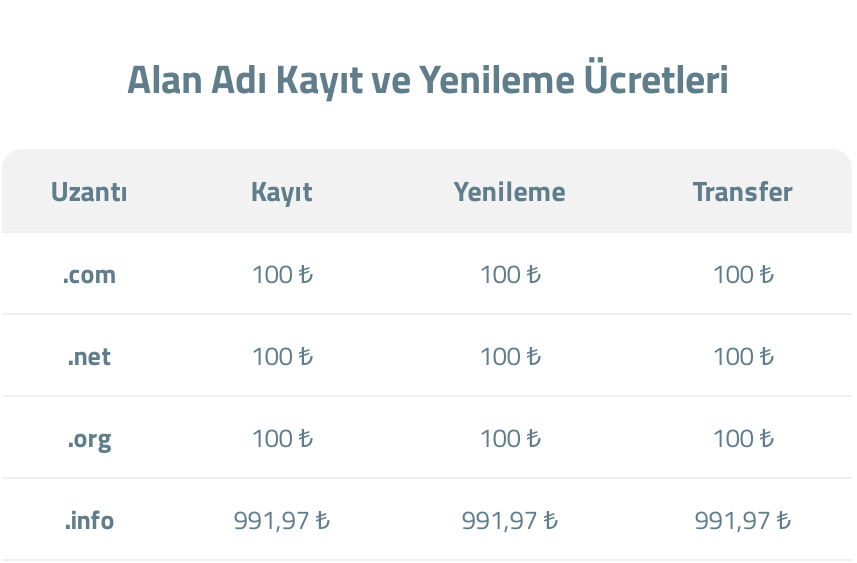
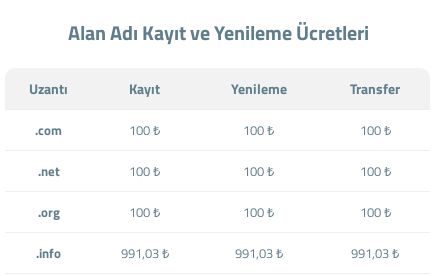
[233,498,329,538] 991,97 ₺ -> [121,242,169,262] 991,03 ₺
[461,498,557,538] 991,97 ₺ -> [235,242,283,262] 991,03 ₺
[694,498,790,538] 991,97 ₺ -> [351,242,399,262] 991,03 ₺

